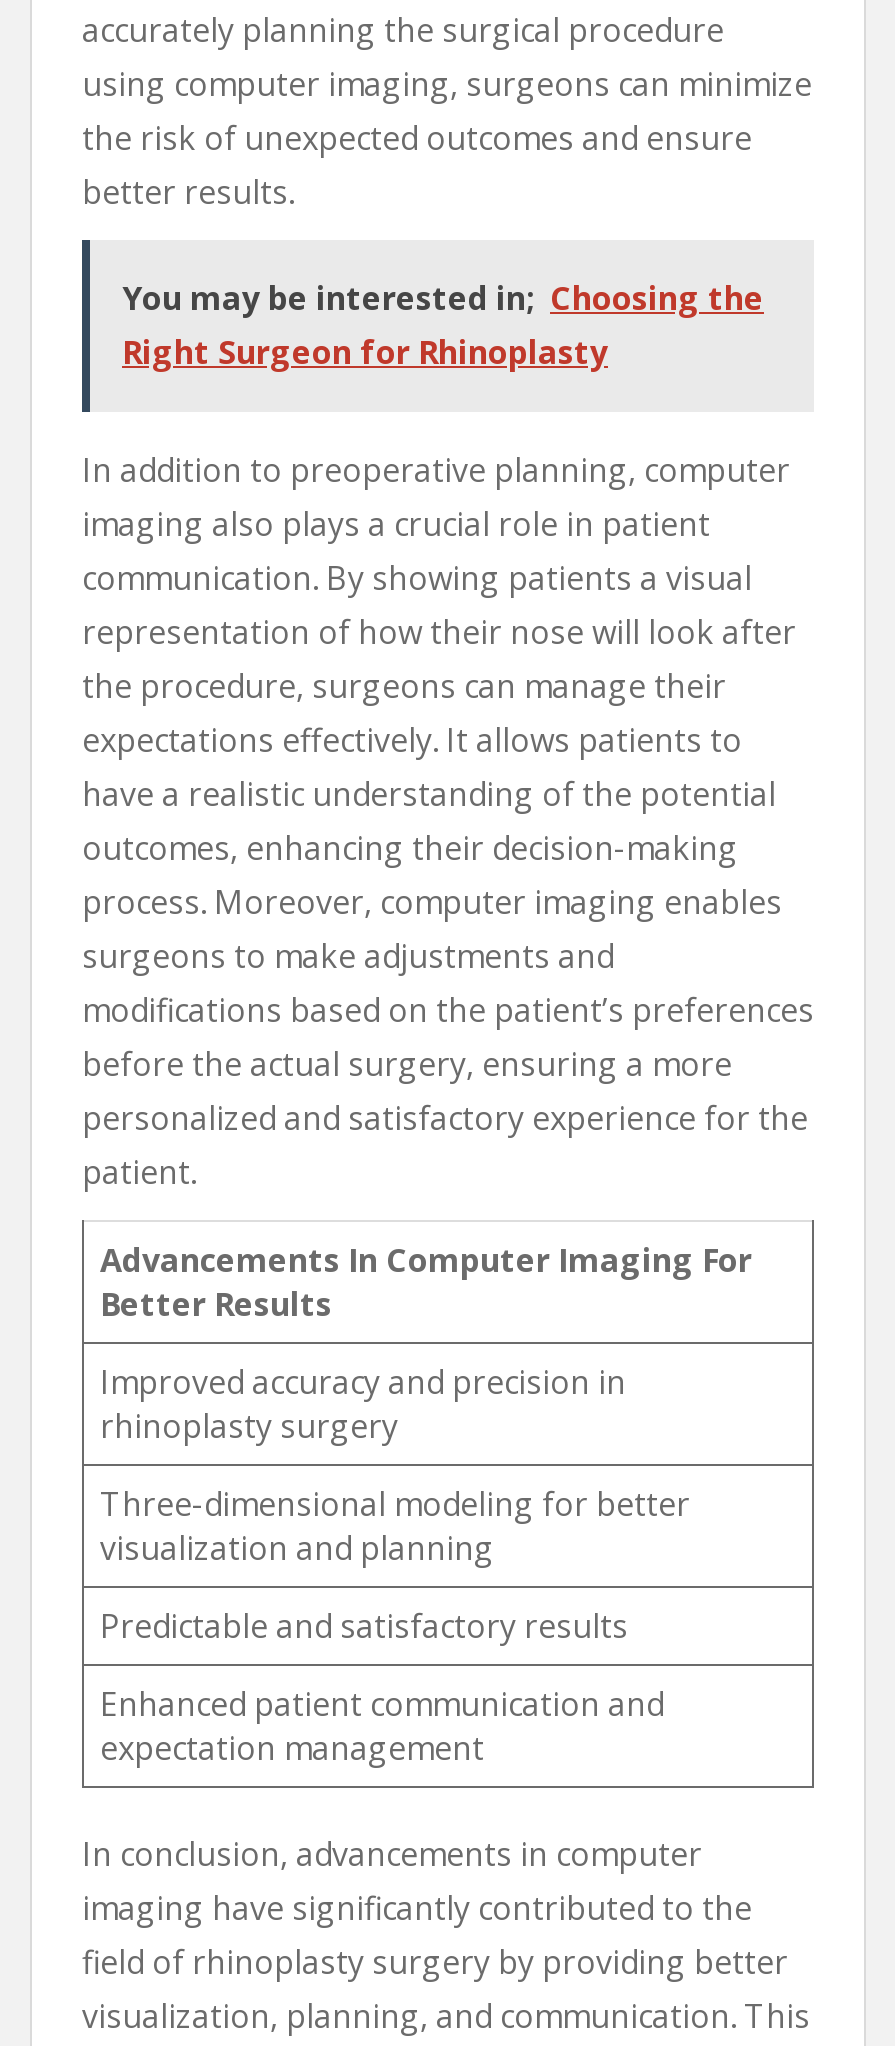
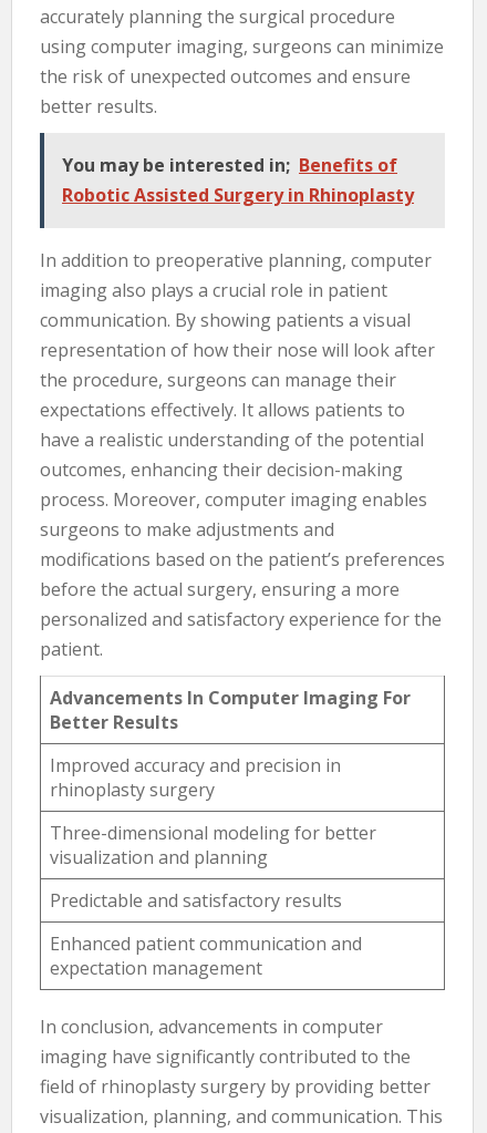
[122,276,764,374] You may be interested in; Choosing the | Right Surgeon for Rhinoplasty -> [62,153,414,207] You may be interested in; Benefits of | Robotic Assisted Surgery in Rhinoplasty

